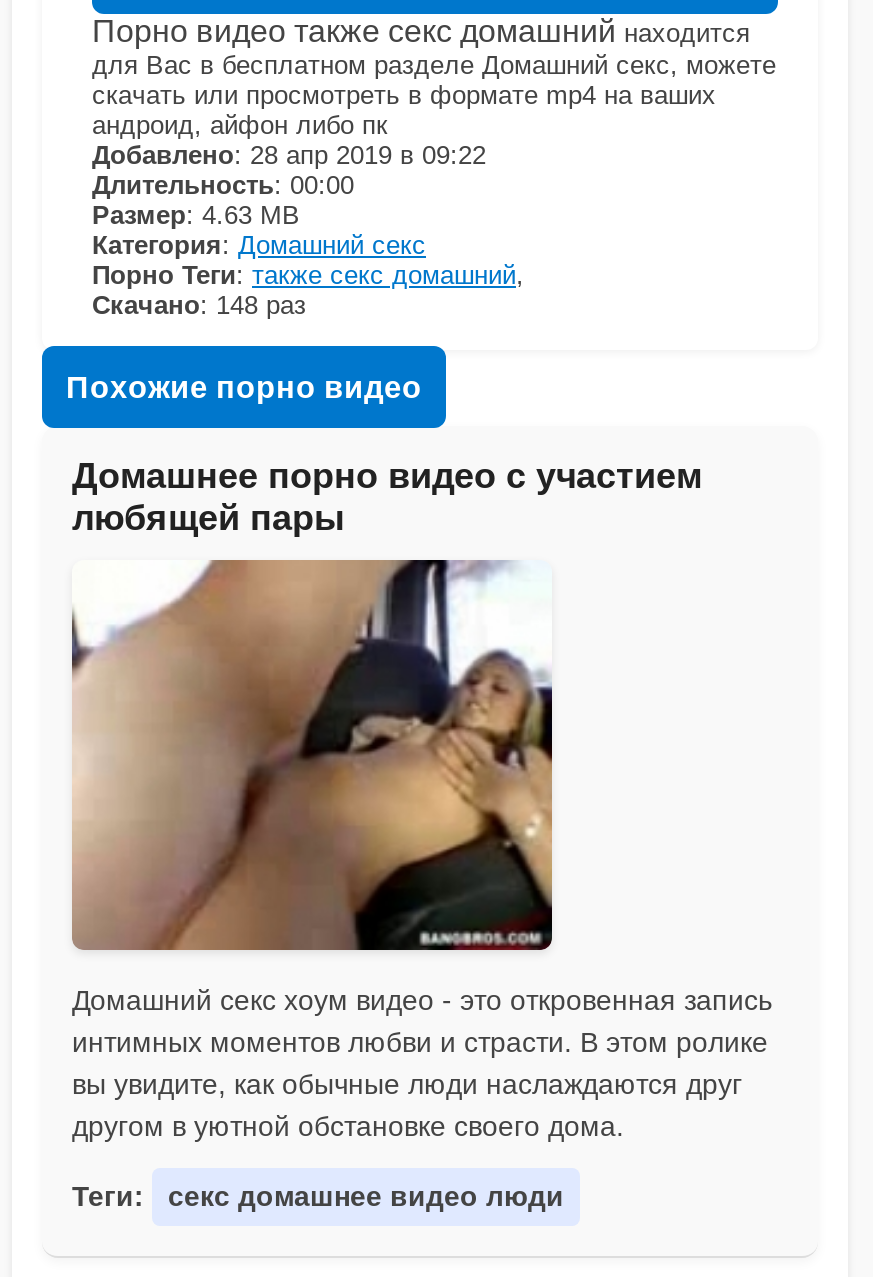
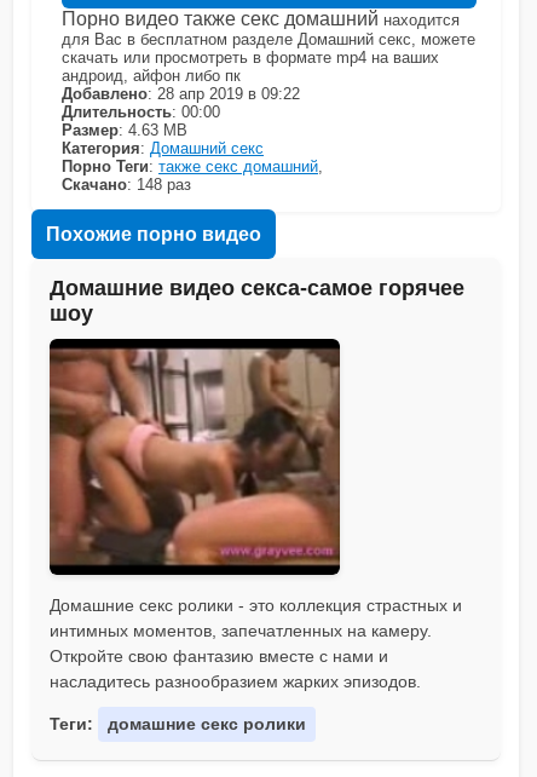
[72,456,702,538] Домашнее порно видео с участием | любящей пары -> [50,276,464,325] Домашние видео секса-самое горячее | шоу
[72,558,772,1143] [image] | Домашний секс хоум видео - это откровенная запись | интимных моментов любви и страсти. В этом ролике | вы увидите, как обычные люди наслаждаются друг | другом в уютной обстановке своего дома. -> [48,338,462,692] [image] | Домашние секс ролики - это коллекция страстных и | интимных моментов, запечатленных на камеру. | Откройте свою фантазию вместе с нами и | насладитесь разнообразием жарких эпизодов.
[168,1181,564,1213] секс домашнее видео люди -> [108,715,306,734] домашние секс ролики

